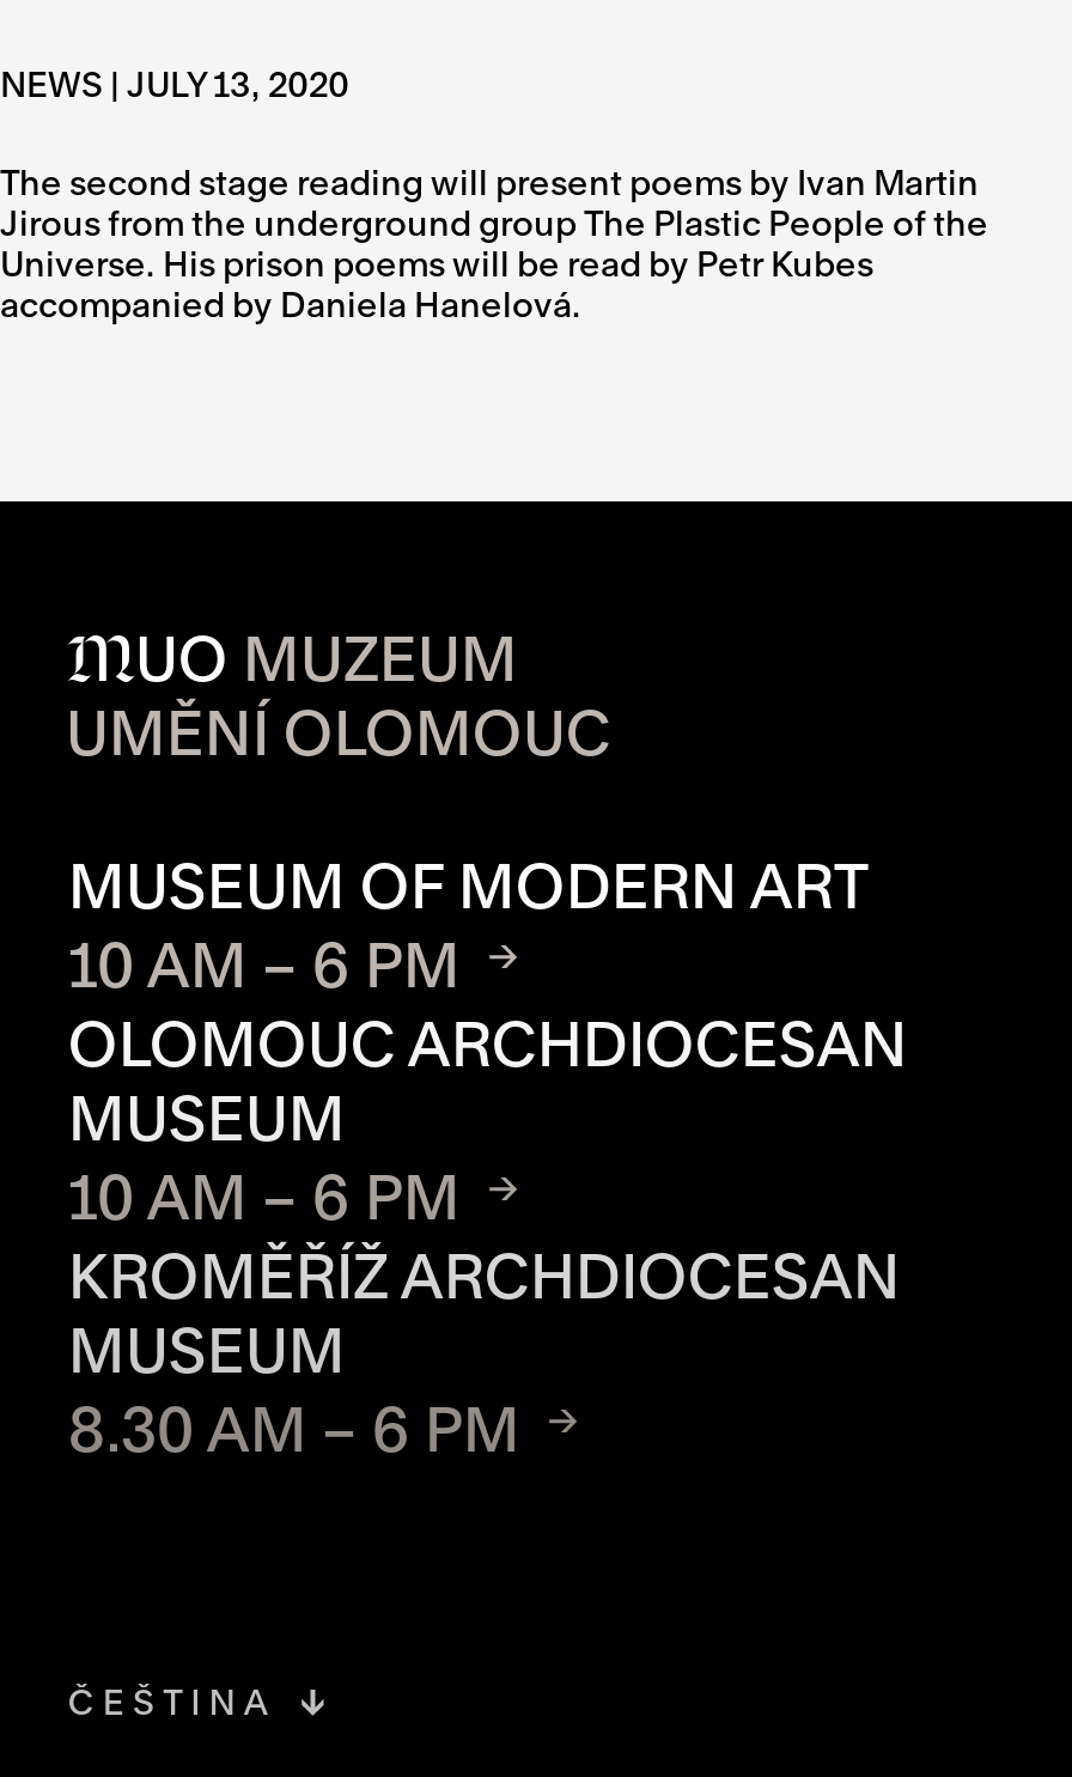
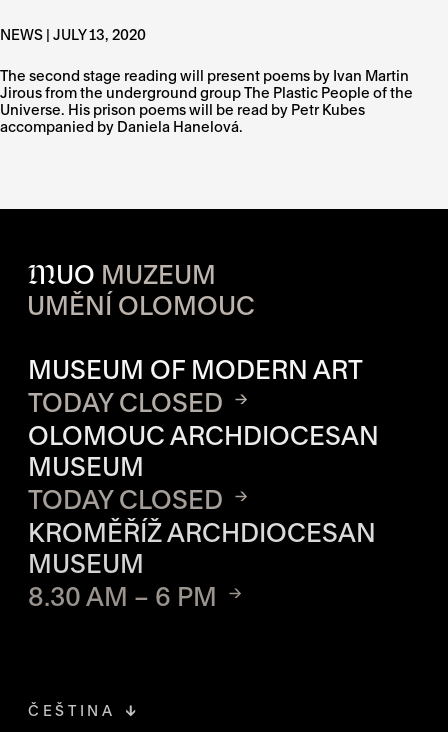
[68,928,460,1000] 10 AM – 6 PM -> [28,387,223,417] TODAY CLOSED
[68,1160,460,1232] 10 AM – 6 PM -> [28,484,223,514] TODAY CLOSED

